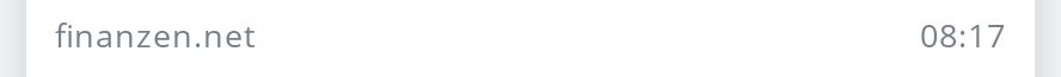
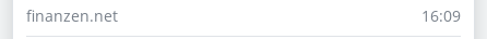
[920,11,1006,56] 08:17 -> [421,5,461,26] 16:09

